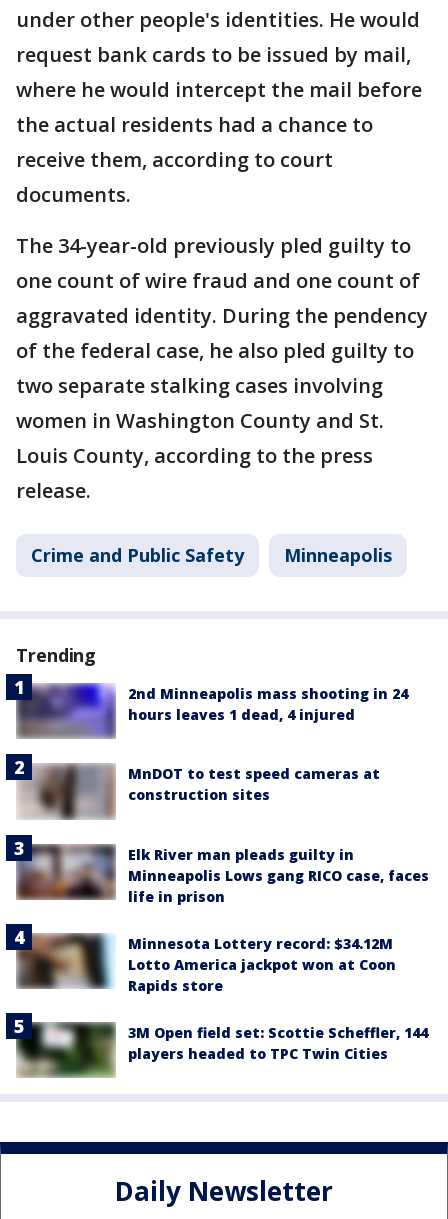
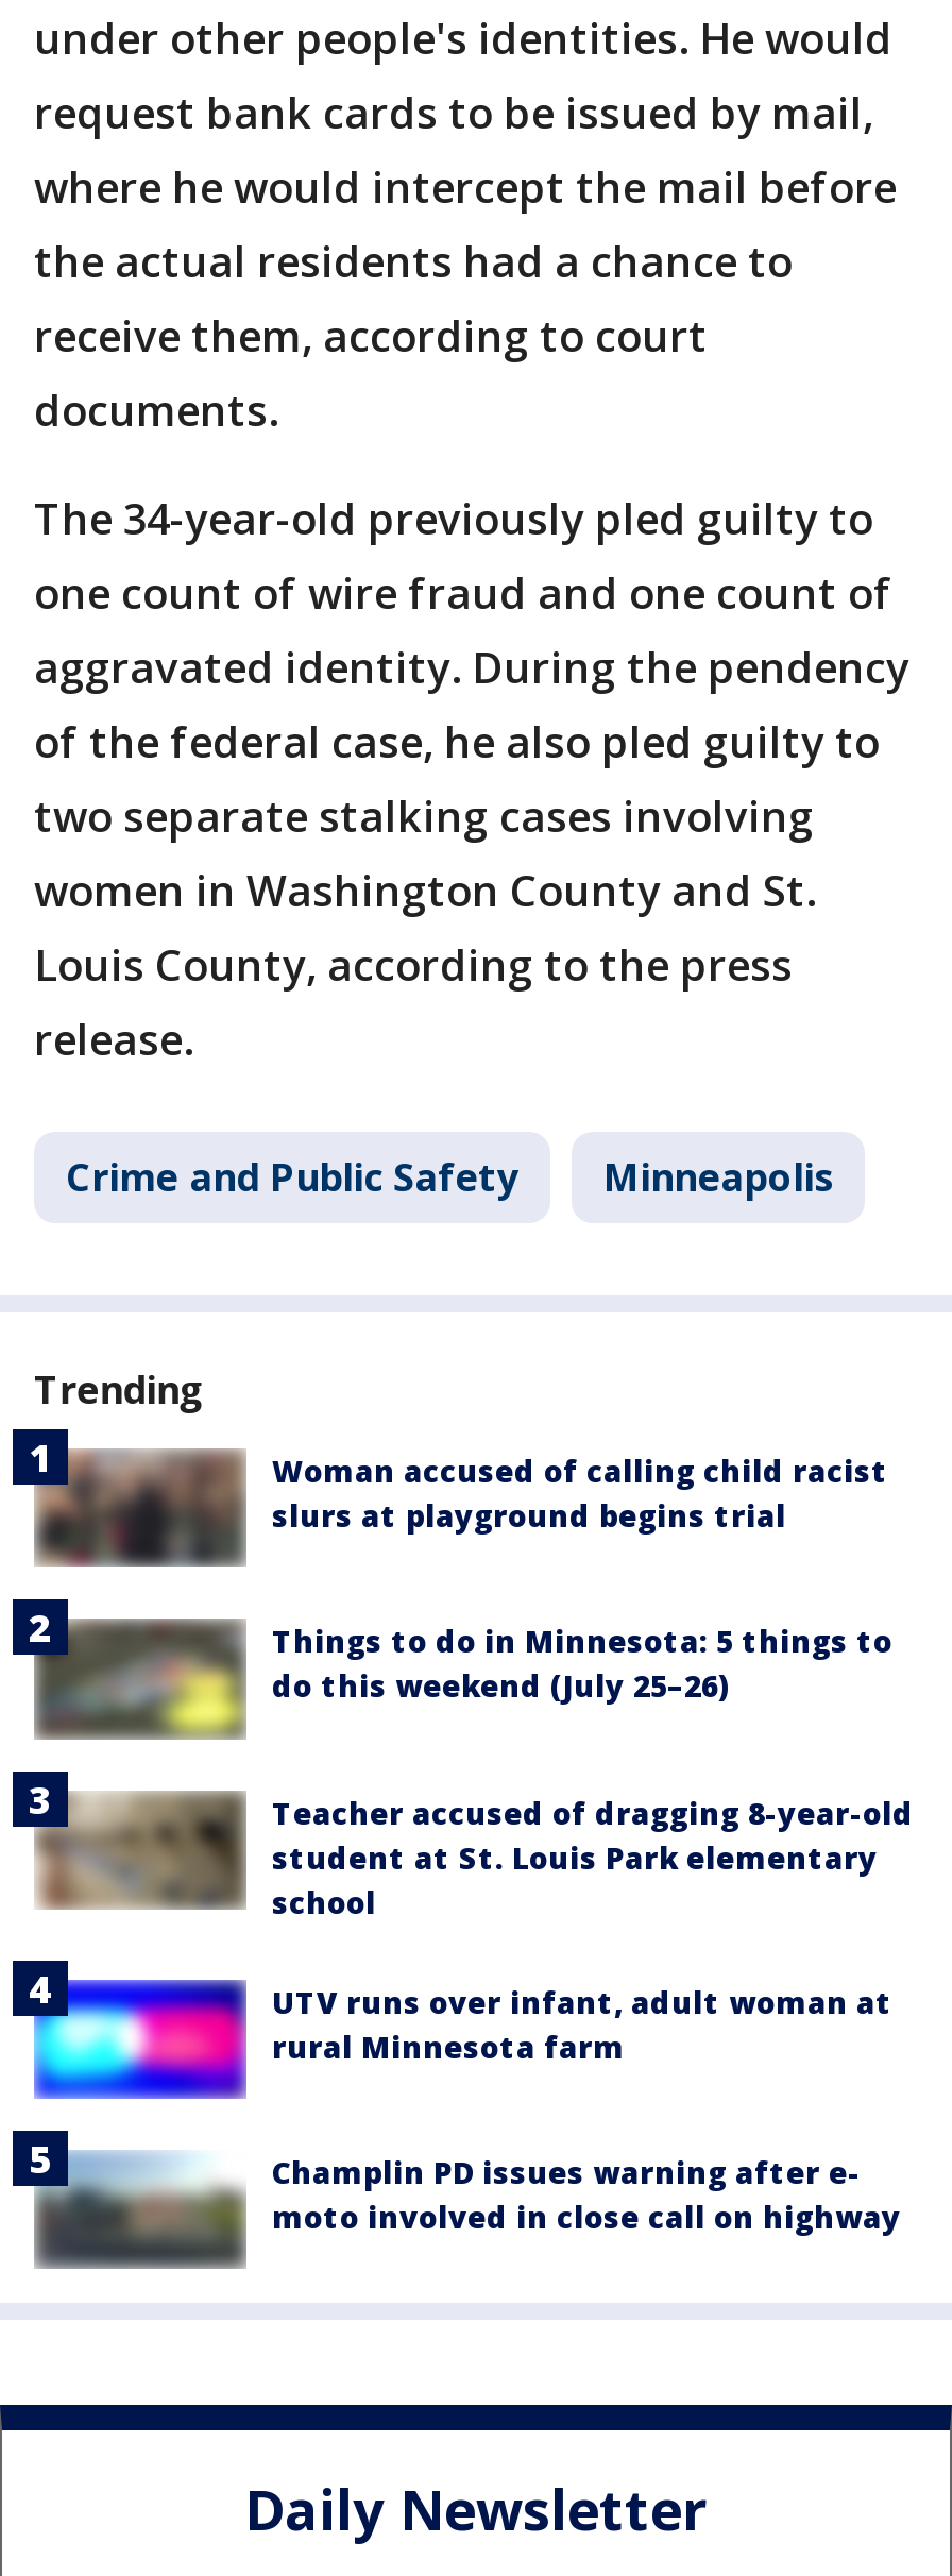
[16,683,408,739] [image] | 2nd Minneapolis mass shooting in 24 | hours leaves 1 dead, 4 injured -> [34,1448,888,1567] [image] | Woman accused of calling child racist | slurs at playground begins trial
[17,764,380,819] [image] | MnDOT to test speed cameras at | construction sites -> [34,1614,892,1740] [image] | Things to do in Minnesota: 5 things to | do this weekend (July 25–26)
[16,844,429,905] [image] | Elk River man pleads guilty in | Minneapolis Lows gang RICO case, faces | life in prison -> [36,1792,914,1921] [image] | Teacher accused of dragging 8-year-old | student at St. Louis Park elementary | school
[15,932,396,994] [image] | Minnesota Lottery record: $34.12M | Lotto America jackpot won at Coon | Rapids store -> [34,1976,892,2101] [image] | UTV runs over infant, adult woman at | rural Minnesota farm
[16,1021,428,1078] [image] | 3M Open field set: Scottie Scheffler, 144 | players headed to TPC Twin Cities -> [36,2143,901,2269] [image] | Champlin PD issues warning after e- | moto involved in close call on highway

